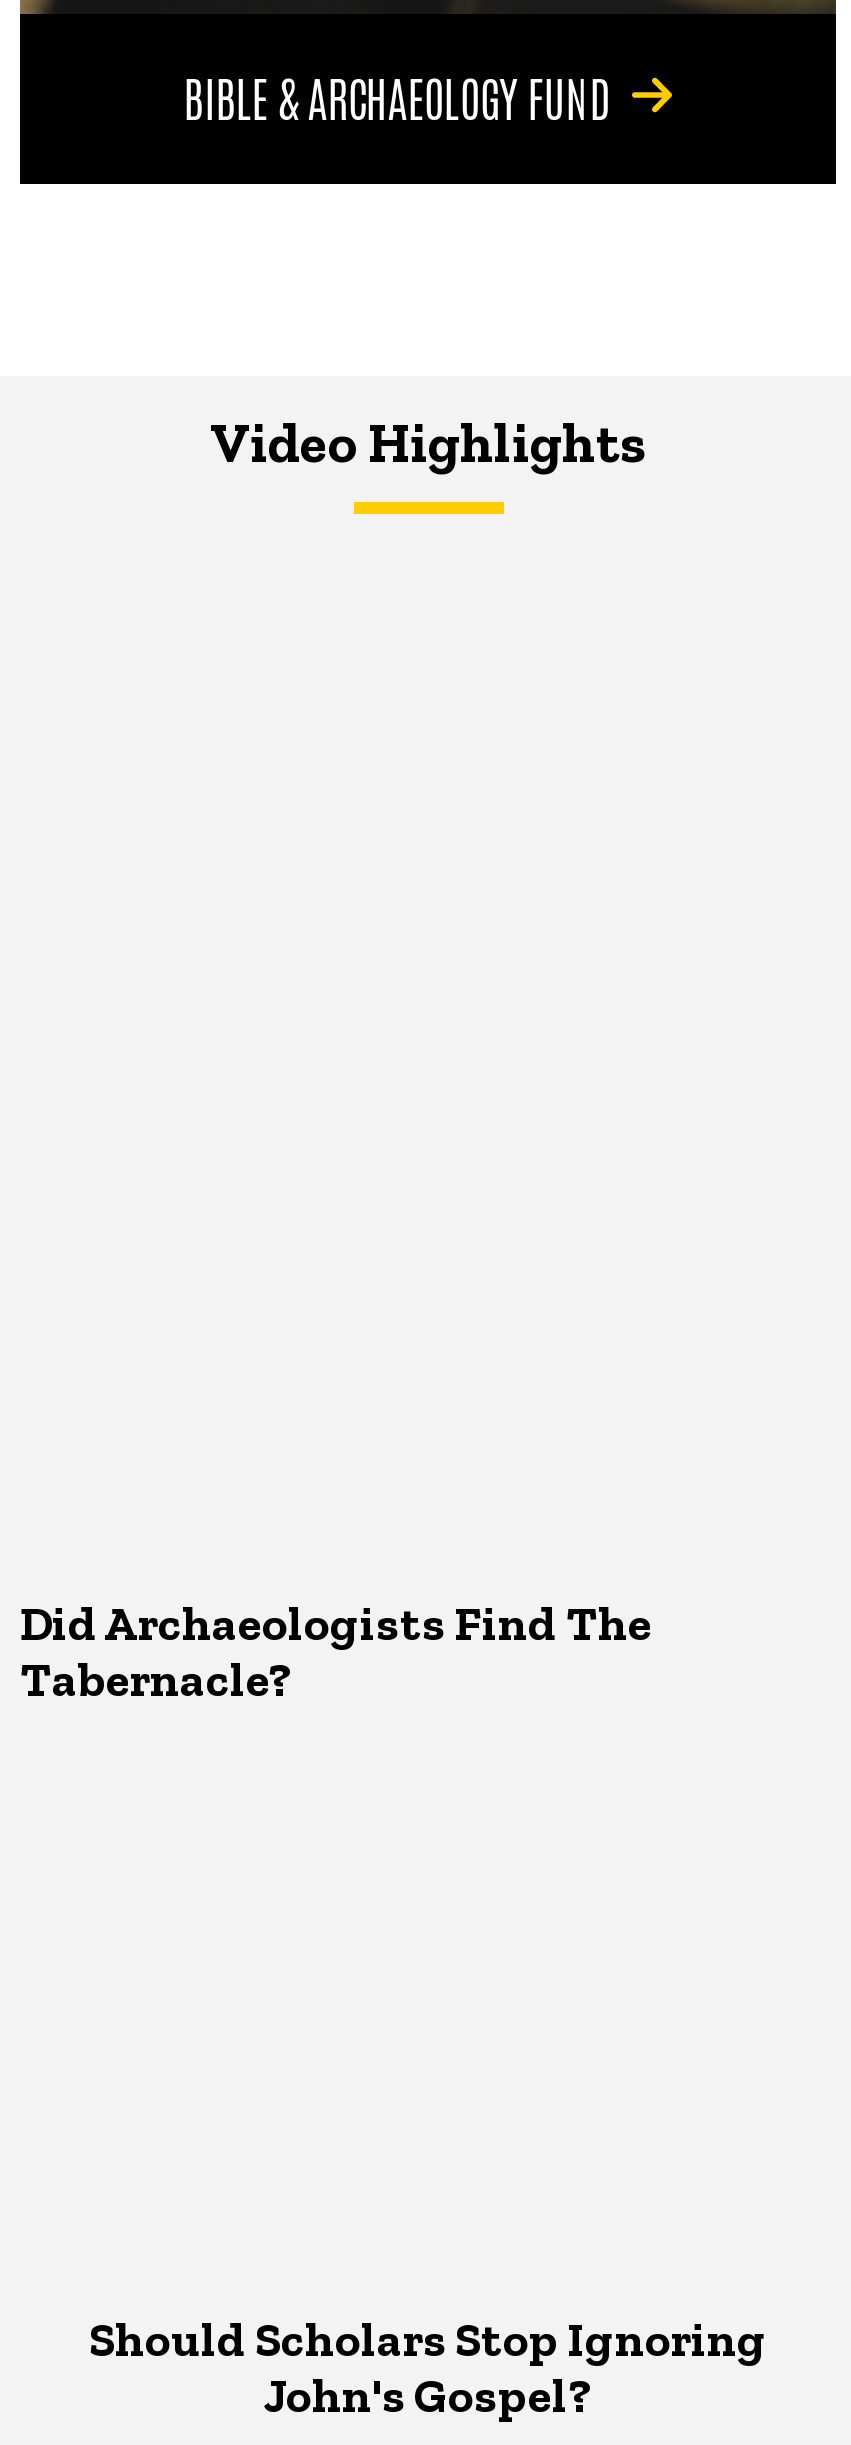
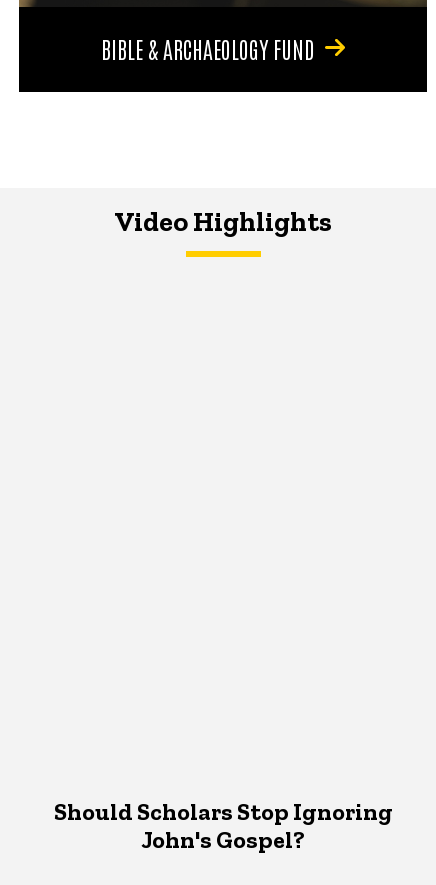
[20,1594,652,1708] Did Archaeologists Find The | Tabernacle? -> none

